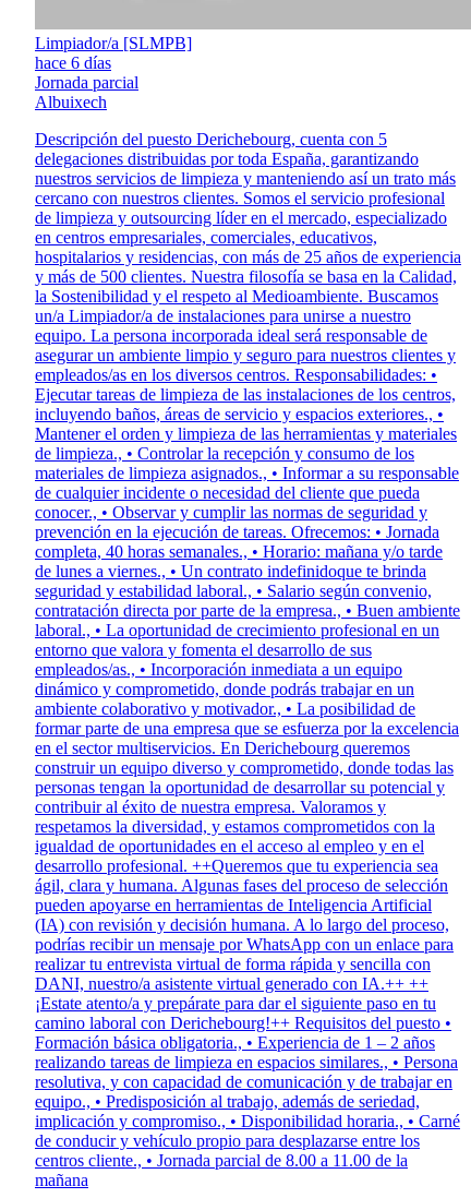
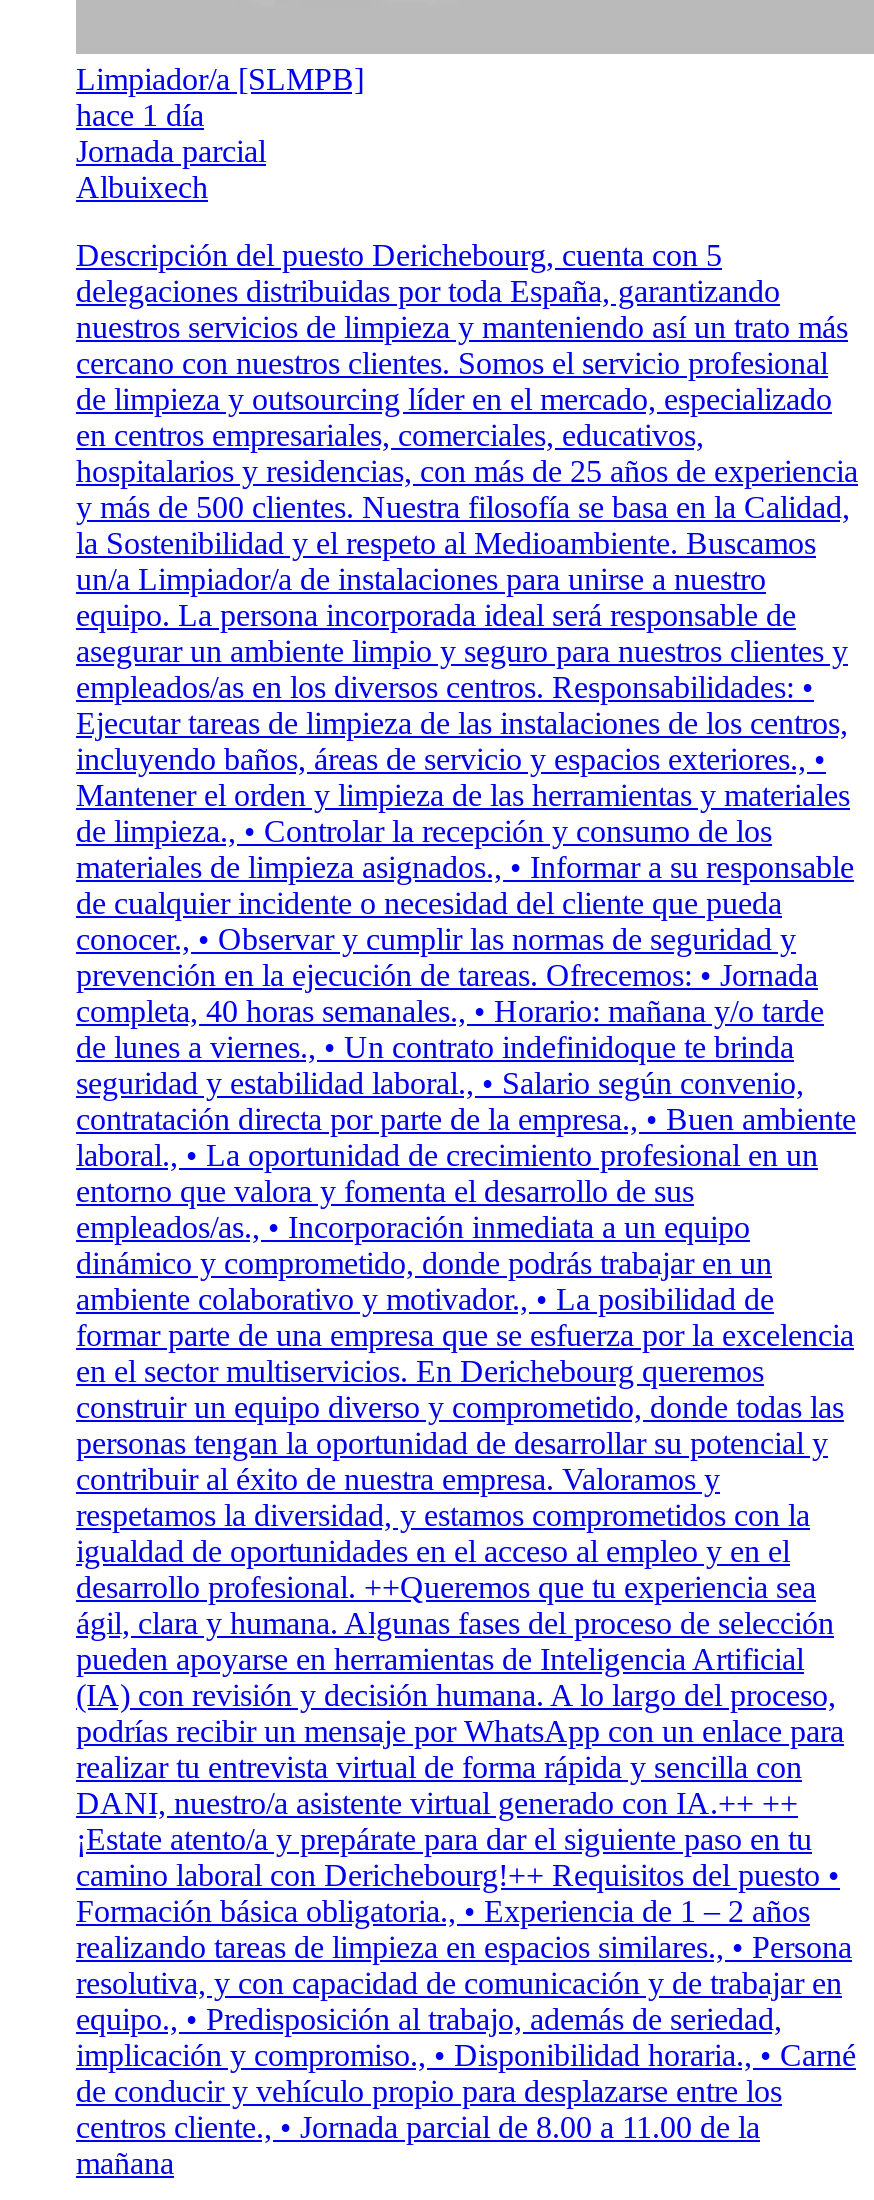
[35,53,111,72] hace 6 días -> [76,98,204,132] hace 1 día

